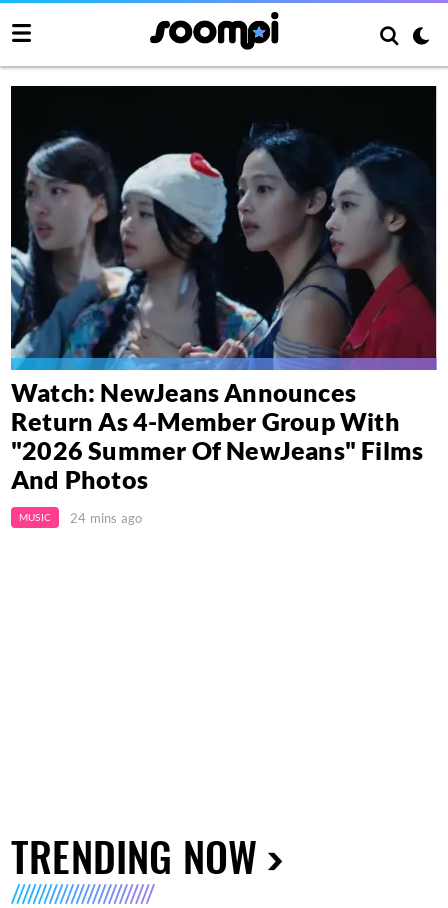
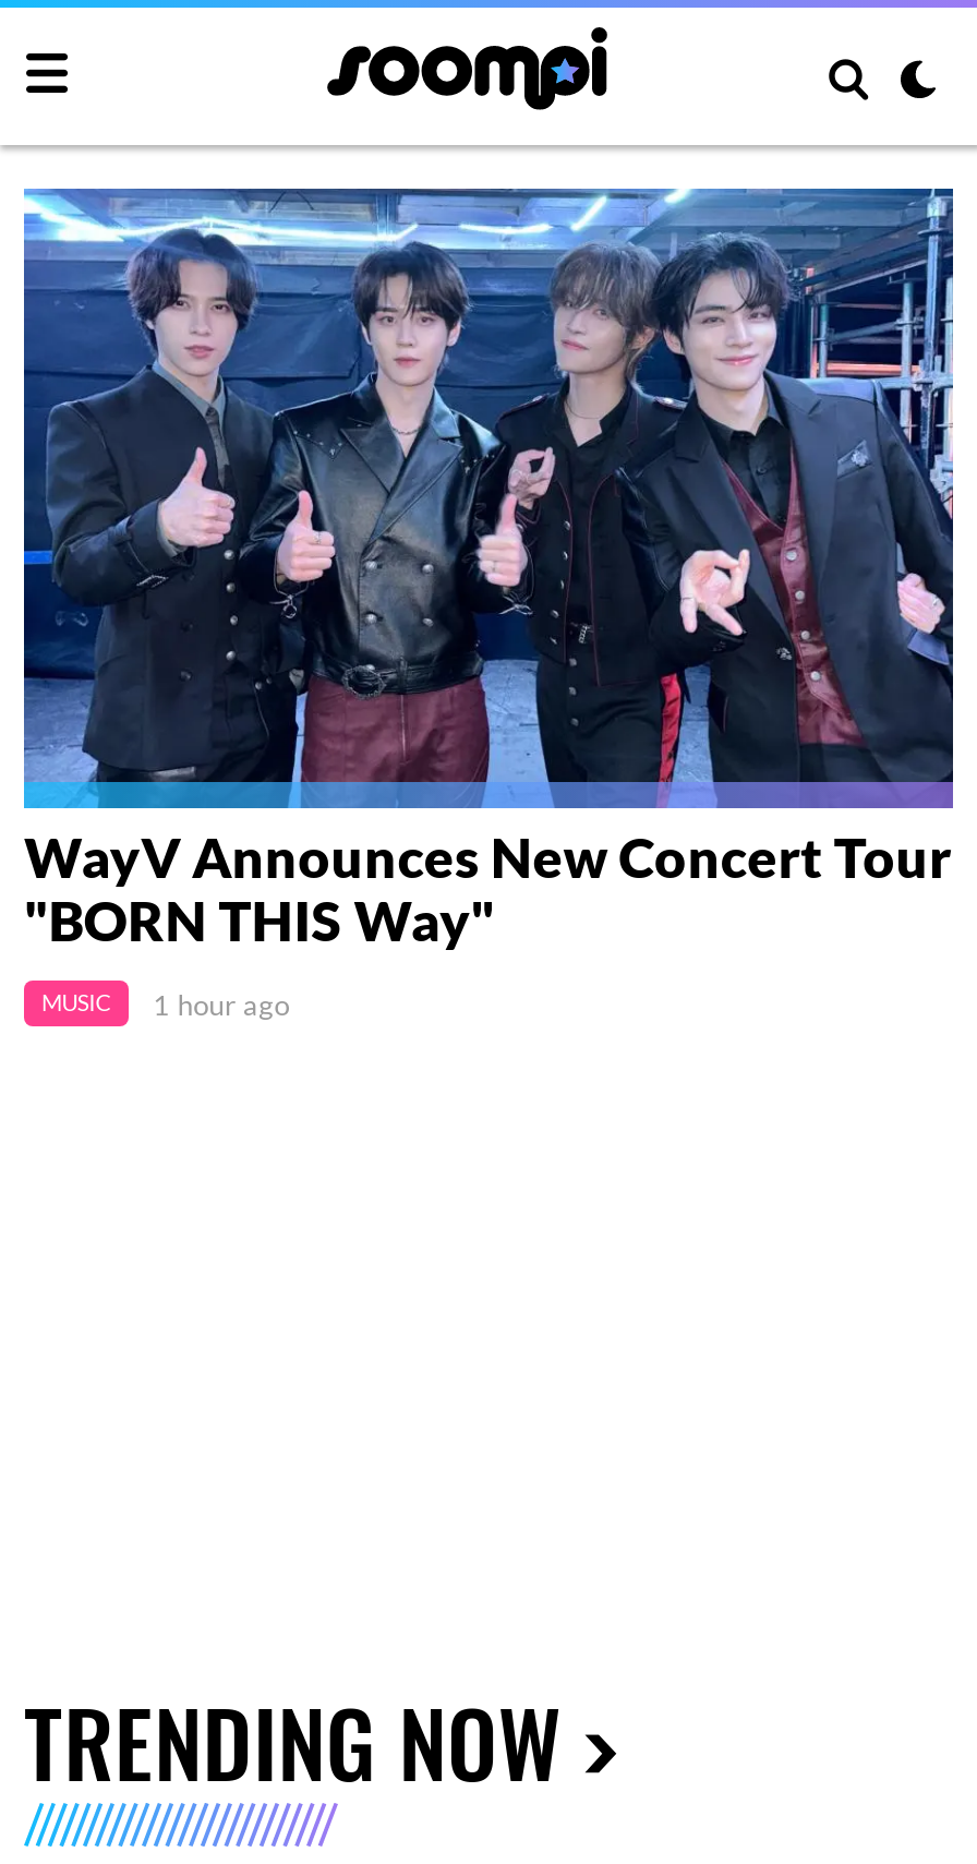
[10,85,437,494] [image] | Watch: NewJeans Announces | Return As 4-Member Group With | "2026 Summer Of NewJeans" Films | And Photos -> [22,187,955,952] [image] | WayV Announces New Concert Tour | "BORN THIS Way"
[19,510,142,526] MUSIC 24 mins ago -> [41,986,290,1021] MUSIC 1 hour ago

